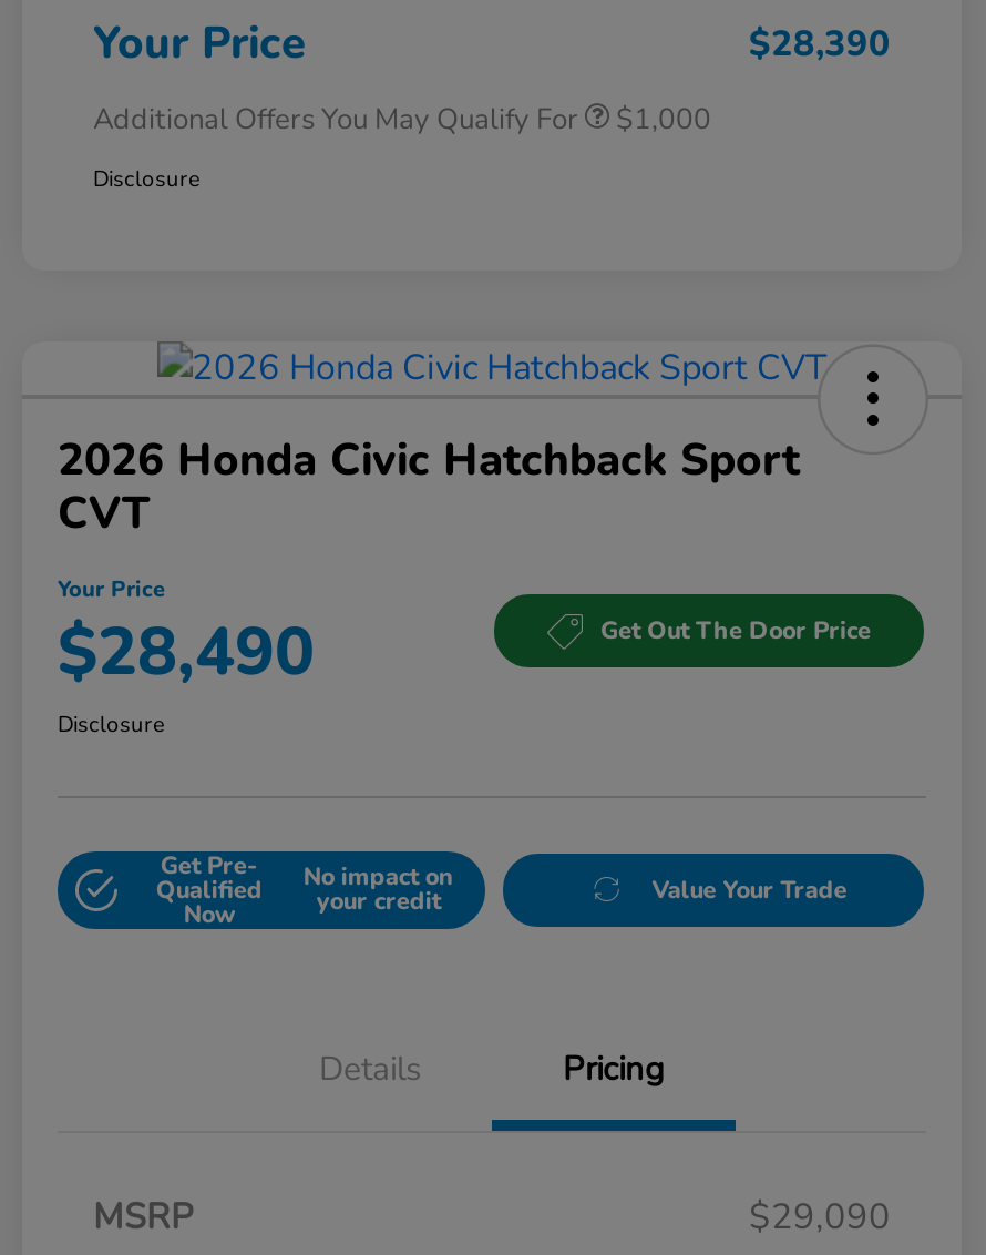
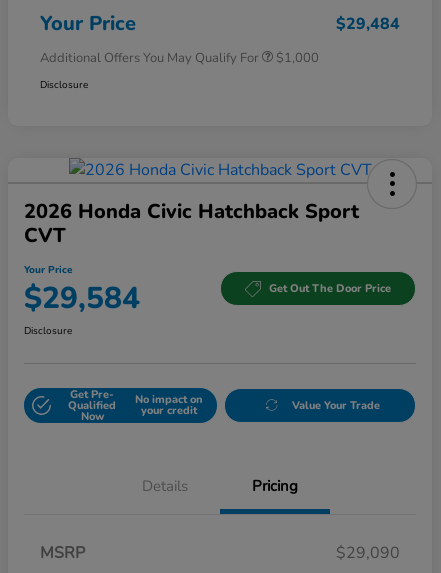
[749,20,891,68] $28,390 -> [336,13,400,35] $29,484
[58,607,315,698] $28,490 -> [24,278,140,319] $29,584

